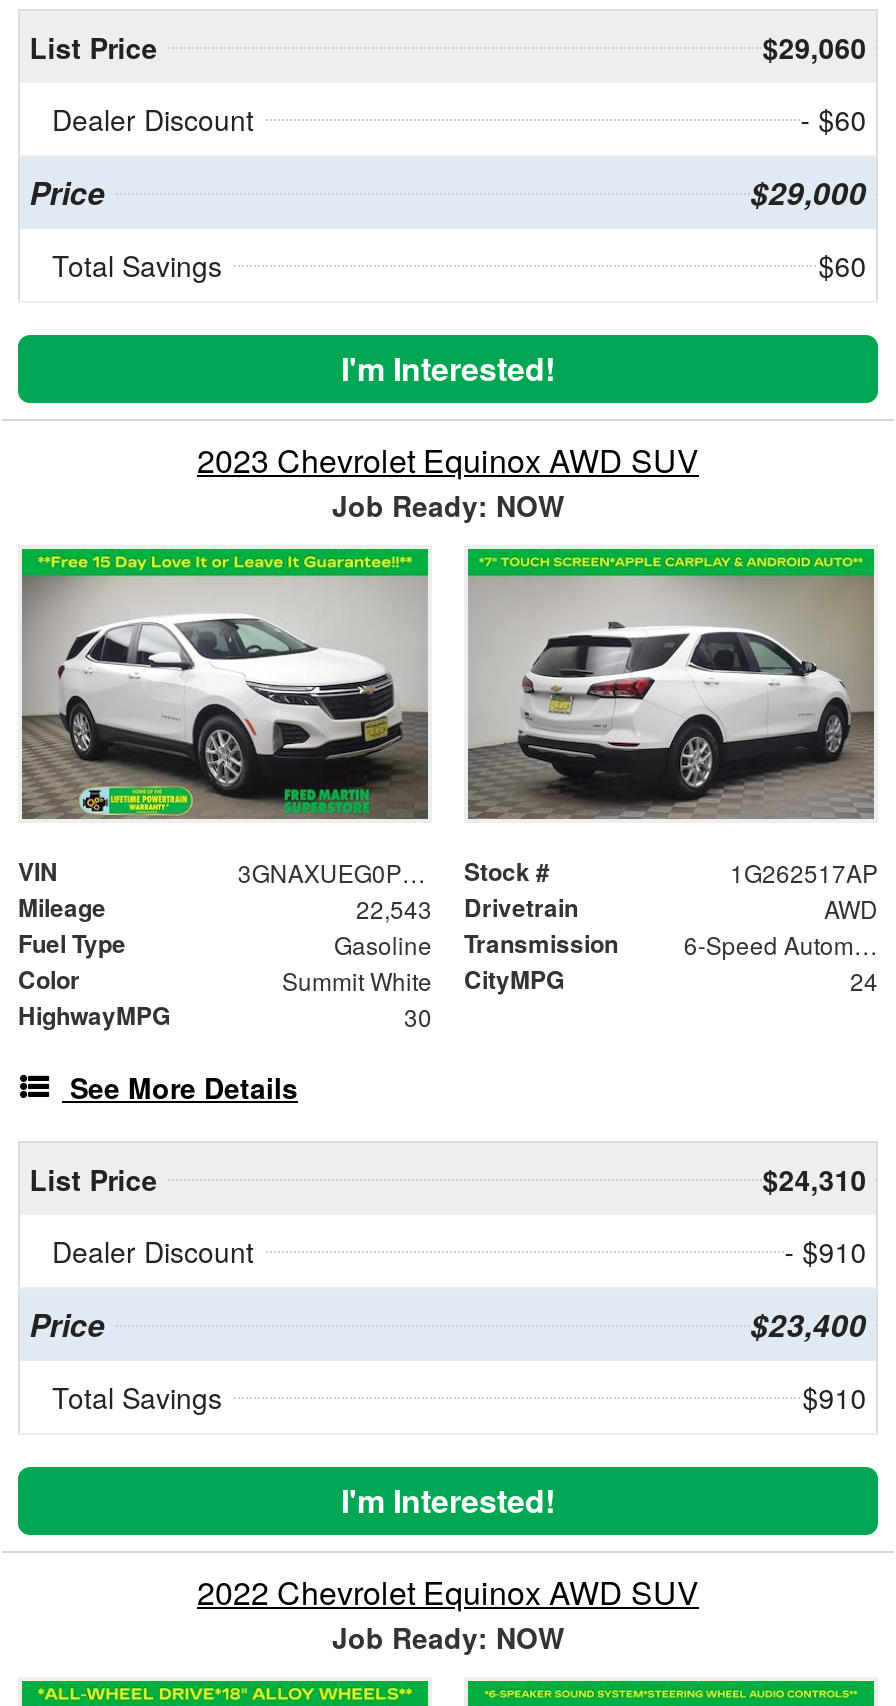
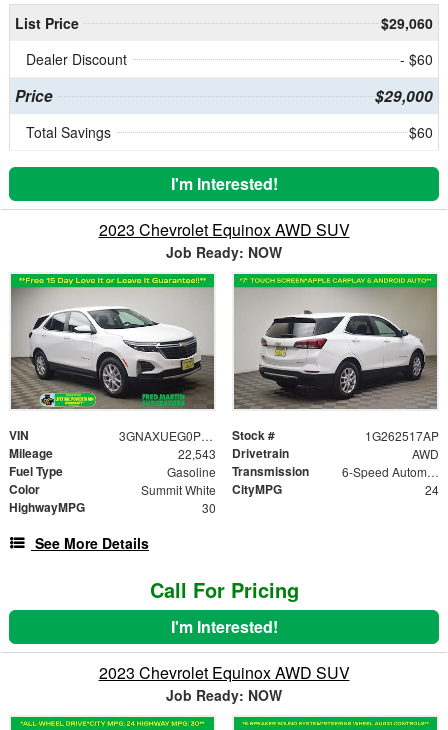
[30,1158,866,1416] List Price | $24,310 | Dealer Discount | - $910 | Price | $23,400 | Total Savings | $910 -> [149,575,298,604] Call For Pricing
[197,1568,699,1614] 2022 Chevrolet Equinox AWD SUV -> [98,661,349,684] 2023 Chevrolet Equinox AWD SUV

